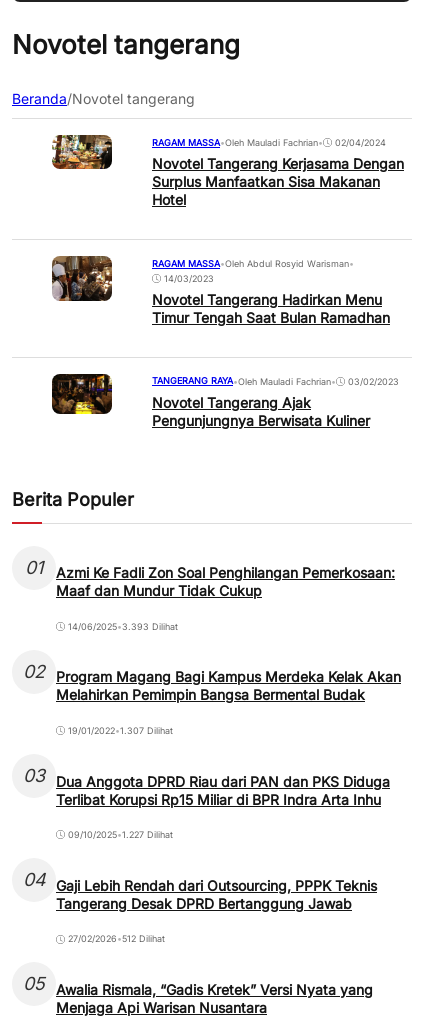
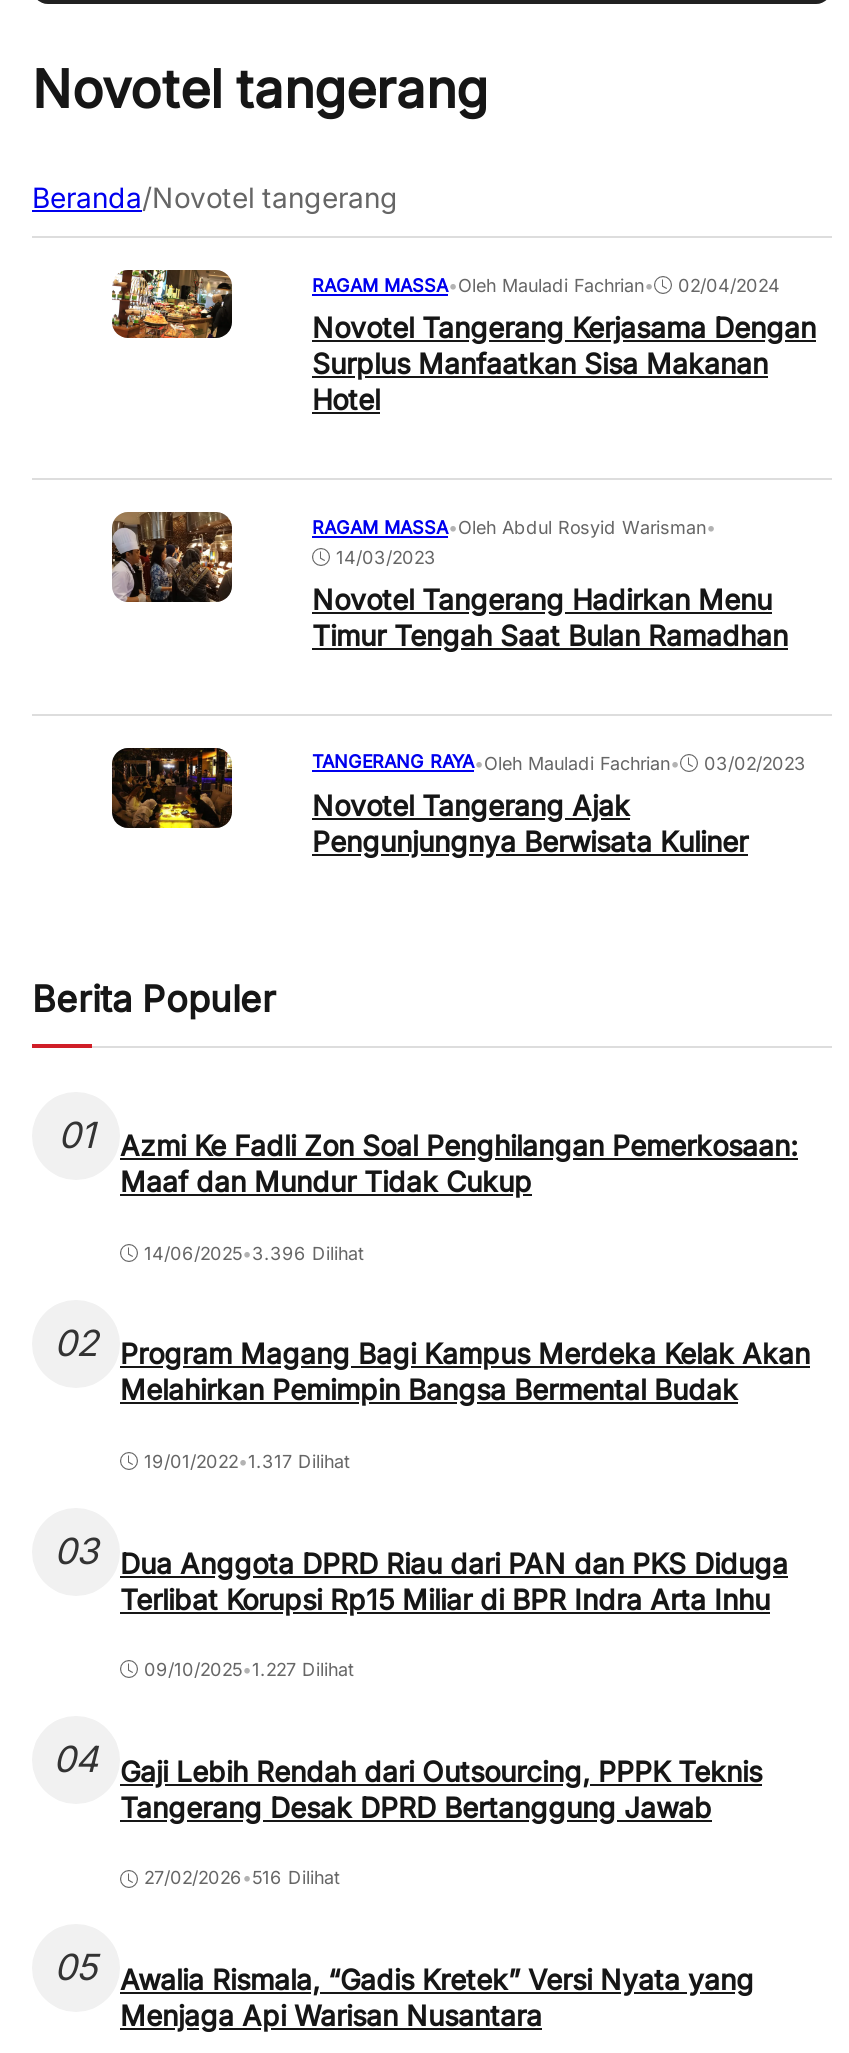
[68,621,178,632] 14/06/2025•3.393 Dilihat -> [144,1241,364,1263] 14/06/2025•3.396 Dilihat
[68,725,173,736] 19/01/2022•1.307 Dilihat -> [144,1450,350,1472] 19/01/2022•1.317 Dilihat
[68,933,165,944] 27/02/2026 •512 Dilihat -> [144,1867,340,1889] 27/02/2026 •516 Dilihat

